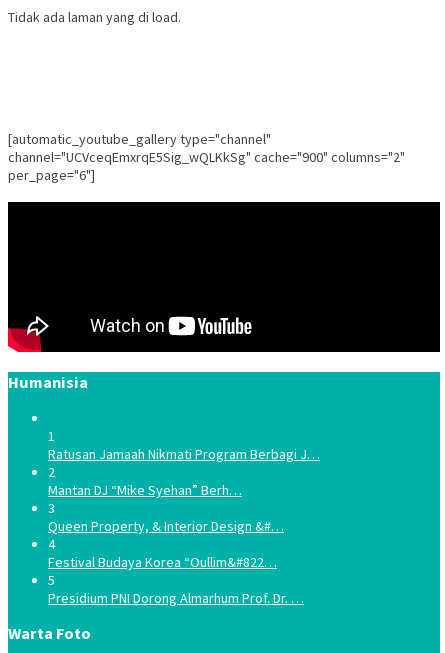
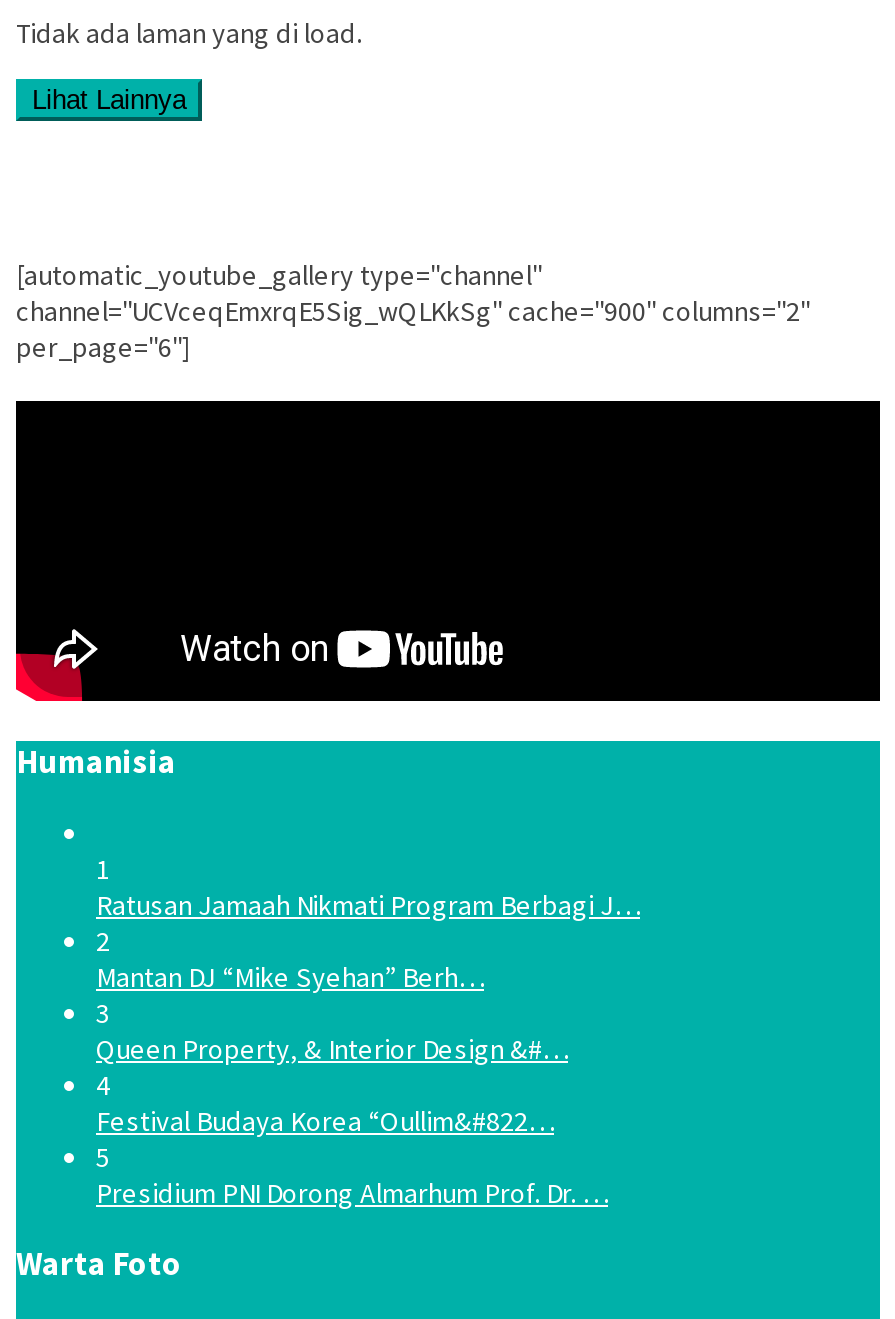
none -> [32,85,186,115] Lihat Lainnya

